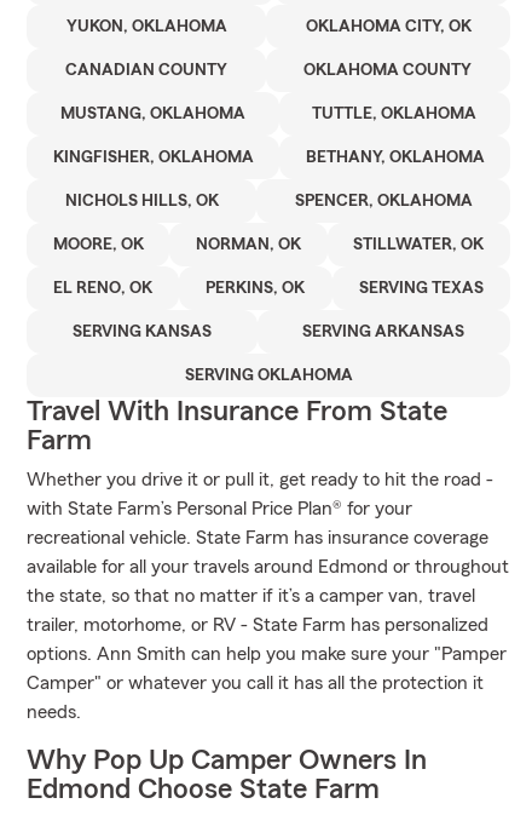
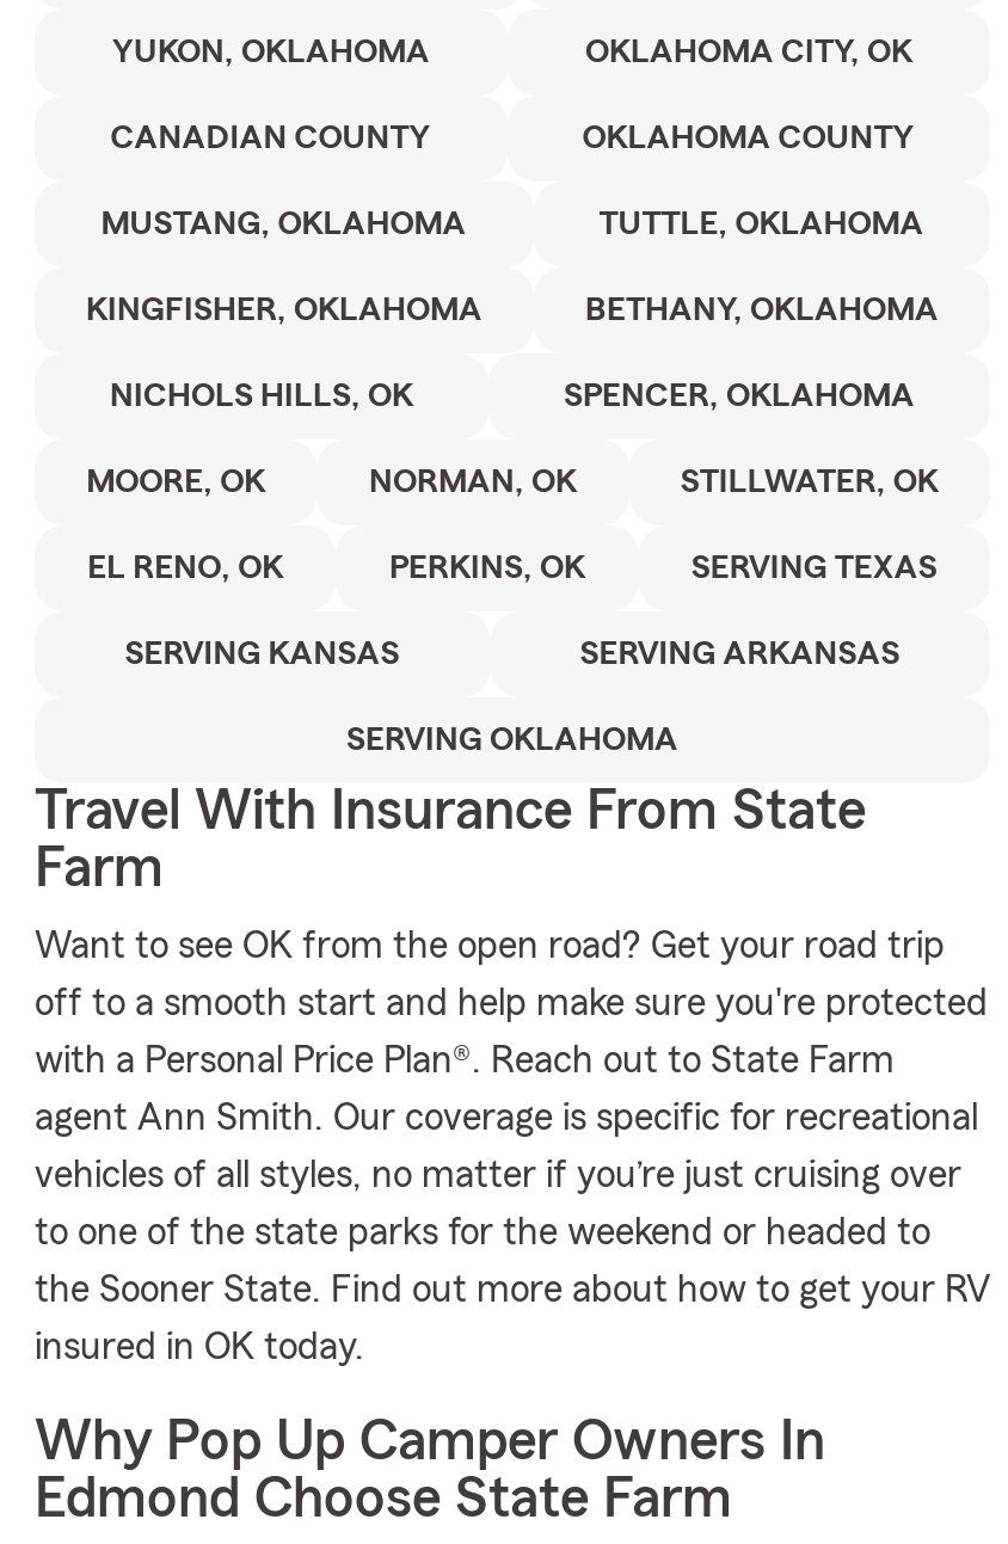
[27,470,509,722] Whether you drive it or pull it, get ready to hit the road - | with State Farm’s Personal Price Plan® for your | recreational vehicle. State Farm has insurance coverage | available for all your travels around Edmond or throughout | the state, so that no matter if it’s a camper van, travel | trailer, motorhome, or RV - State Farm has personalized | options. Ann Smith can help you make sure your "Pamper | Camper" or whatever you call it has all the protection it | needs. -> [35,927,990,1366] Want to see OK from the open road? Get your road trip | off to a smooth start and help make sure you're protected | with a Personal Price Plan®. Reach out to State Farm | agent Ann Smith. Our coverage is specific for recreational | vehicles of all styles, no matter if you’re just cruising over | to one of the state parks for the weekend or headed to | the Sooner State. Find out more about how to get your RV | insured in OK today.

